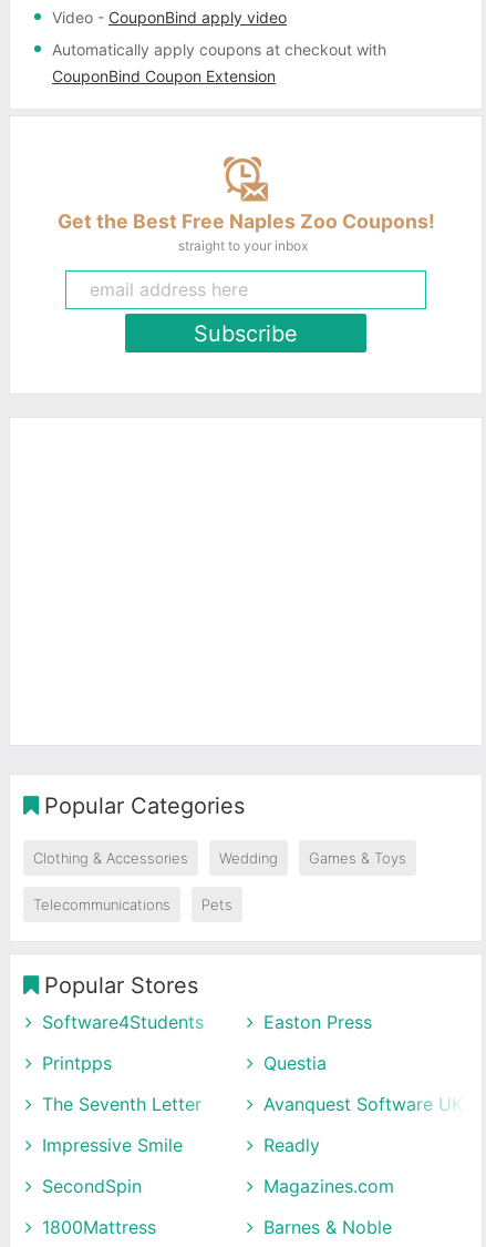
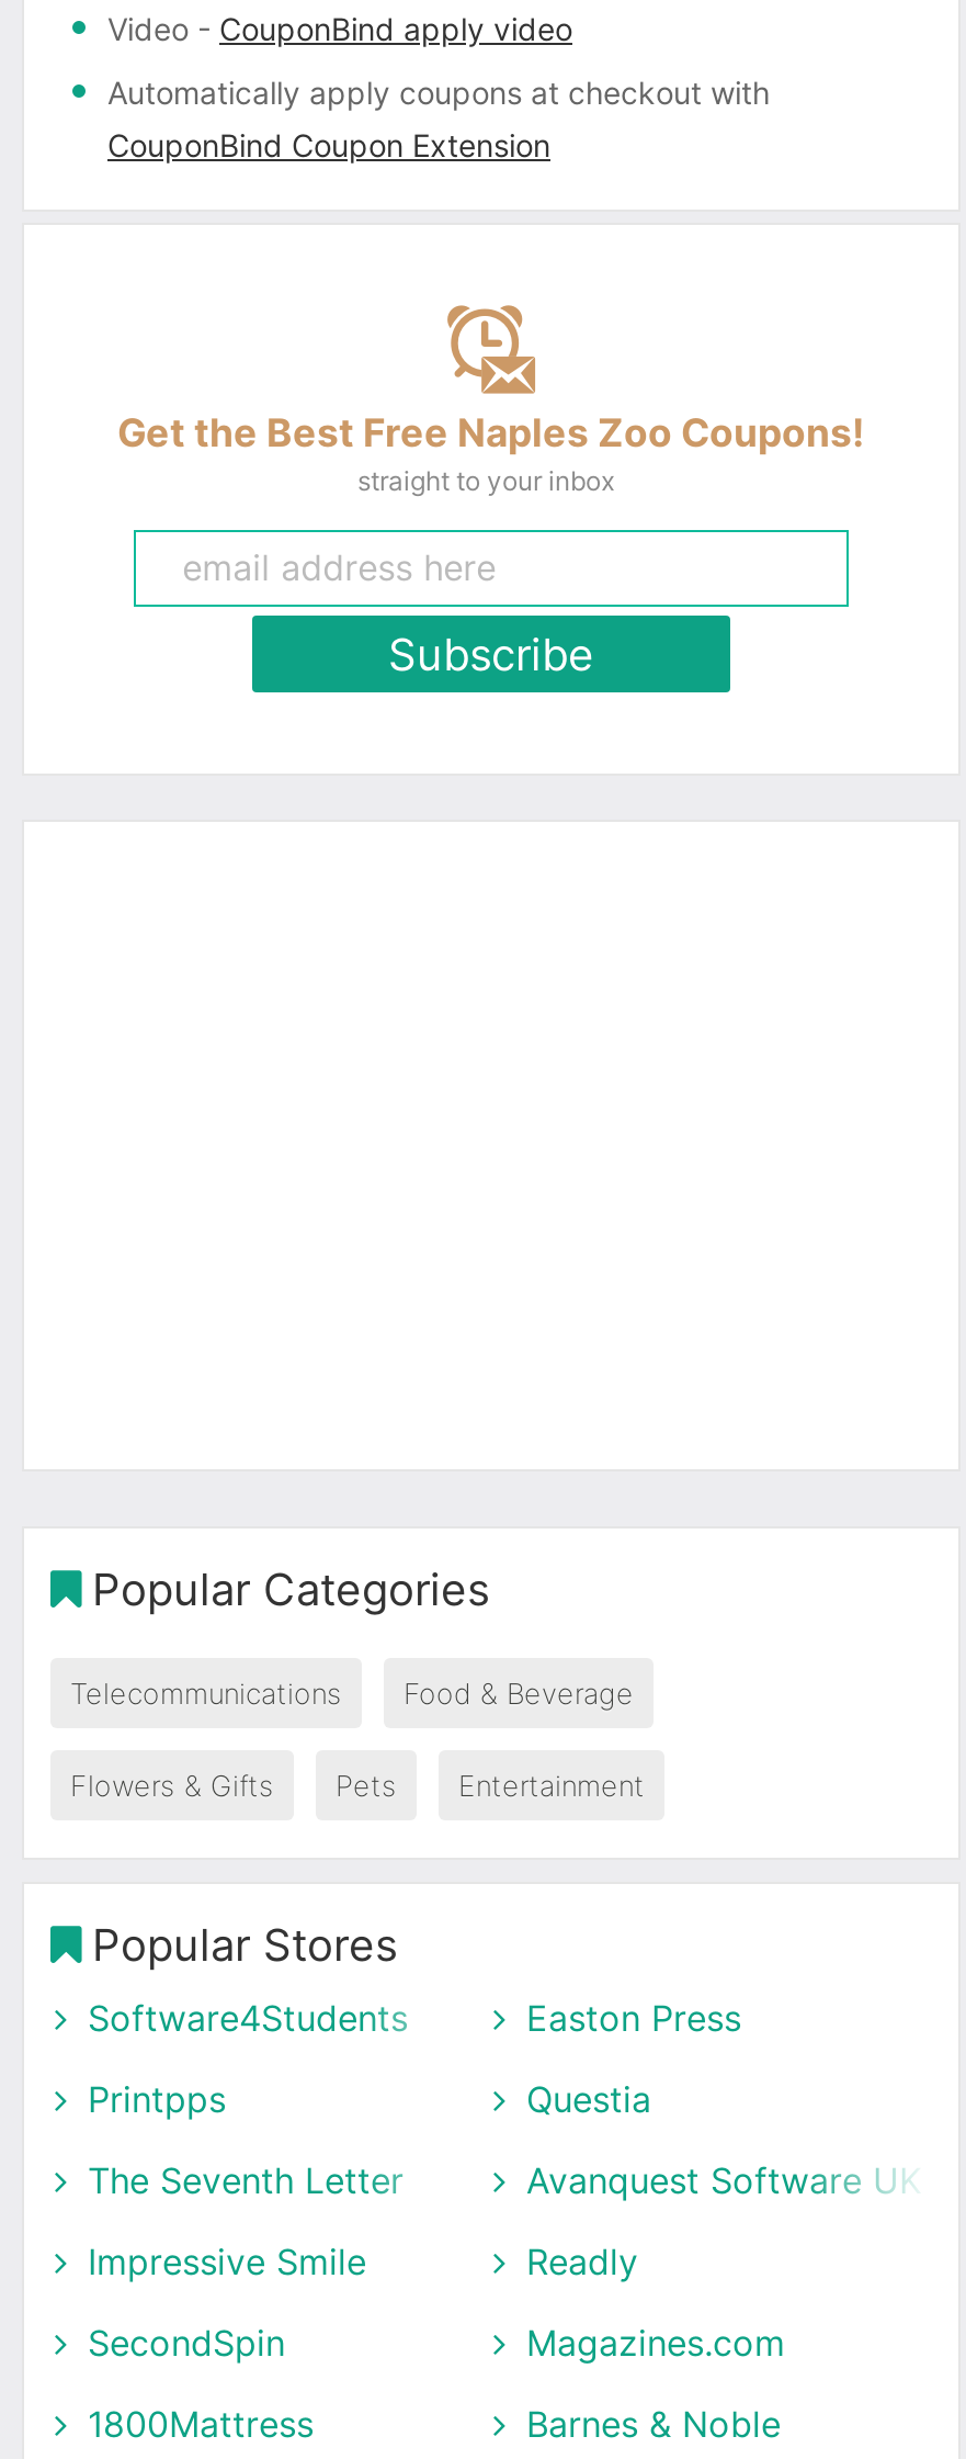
[33,849,406,867] Clothing & Accessories | Wedding | Games & Toys -> none
moved [33,895,170,913] -> [70,1675,342,1710]: Telecommunications
none -> [70,1675,634,1802] Food & Beverage | Flowers & Gifts
none -> [458,1767,645,1802] Entertainment

